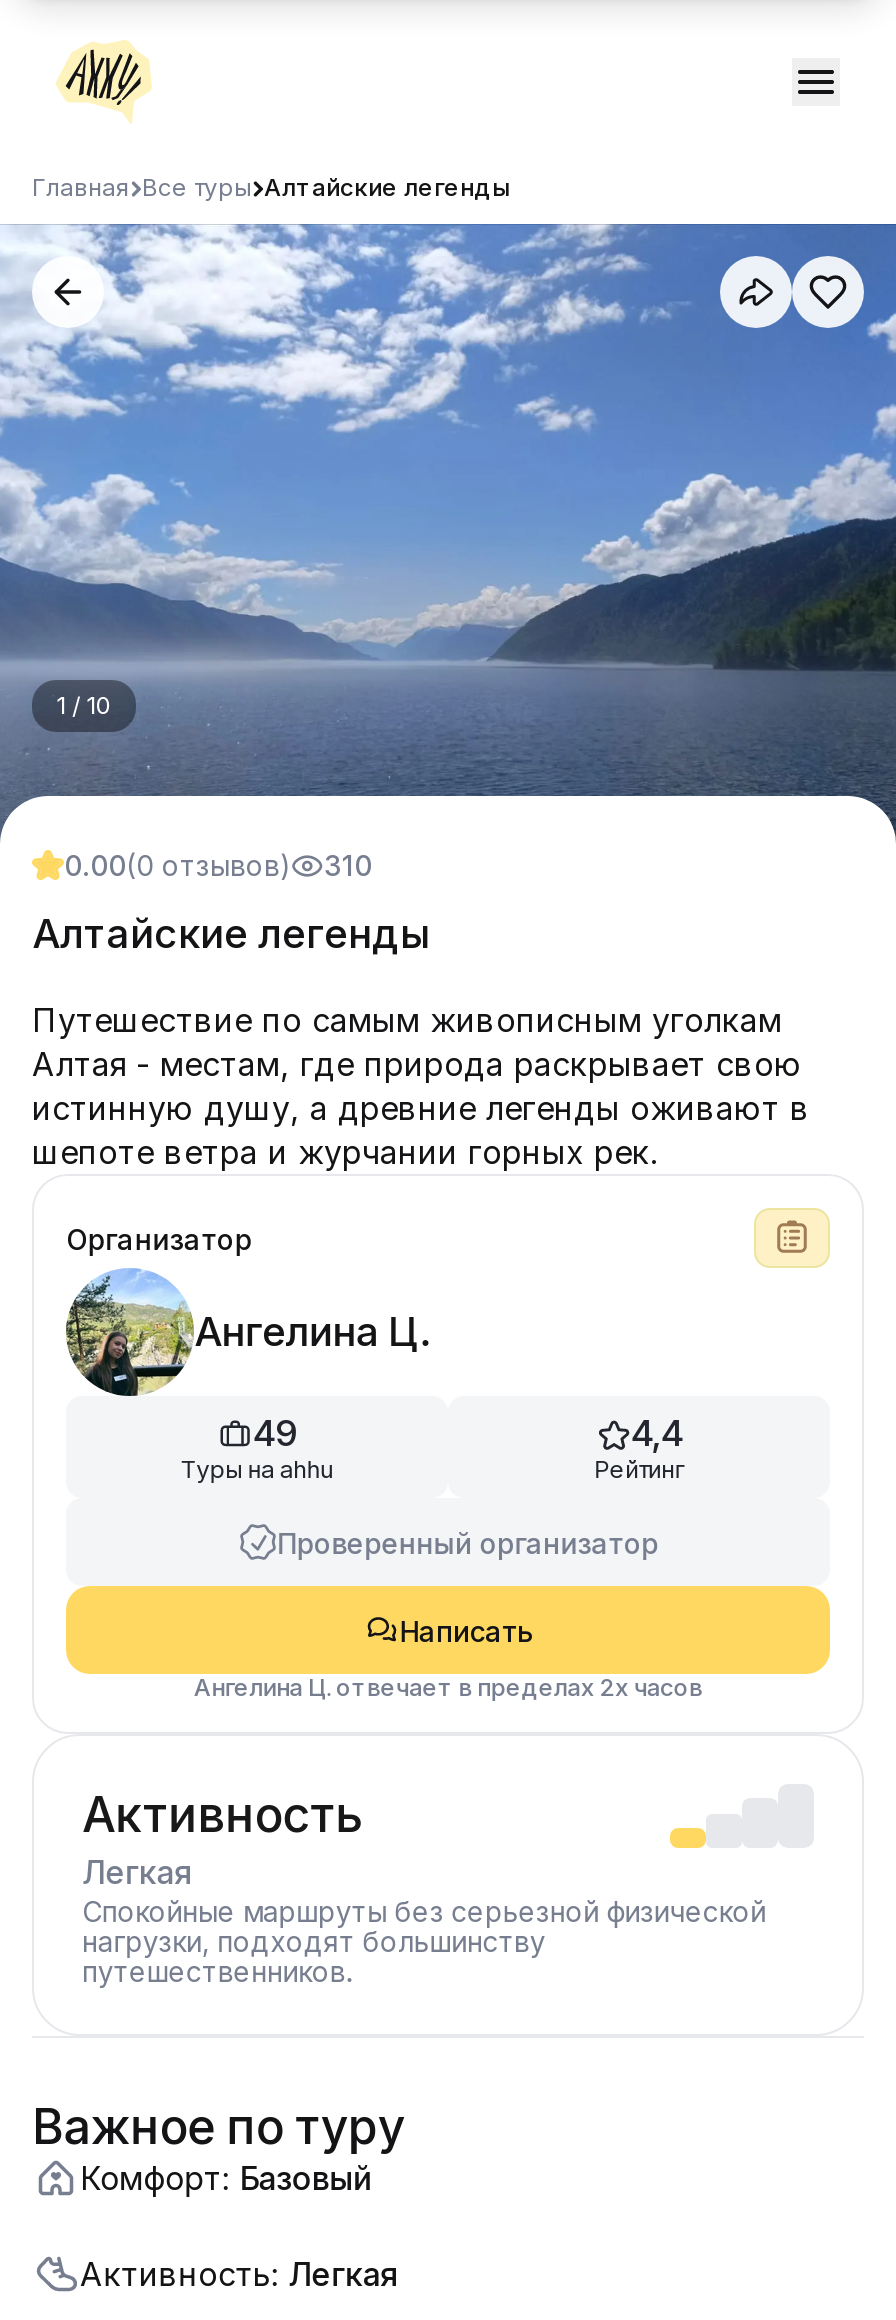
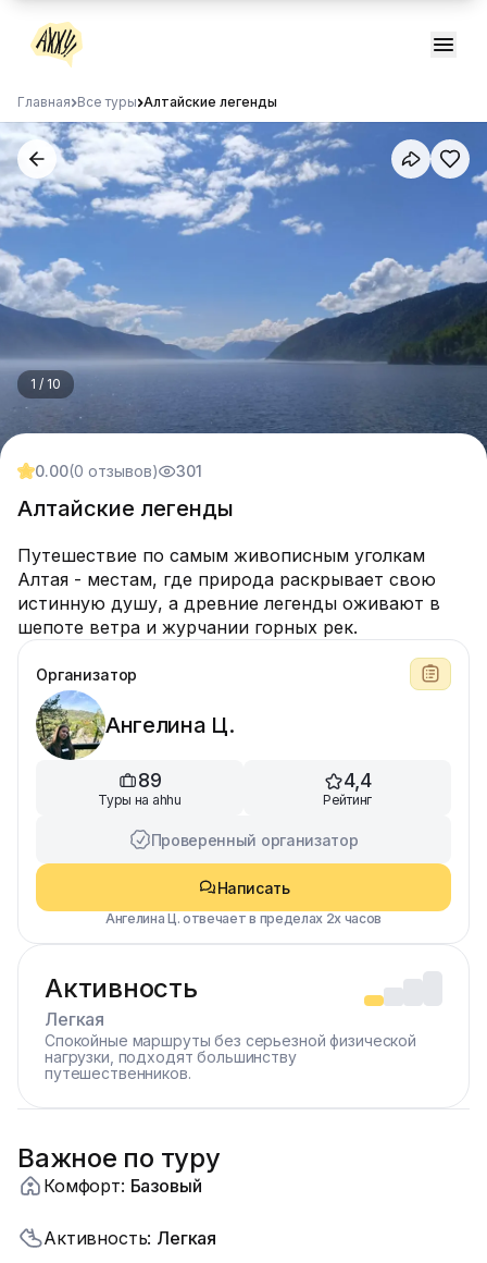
[64,848,372,882] 0.00(0 отзывов) 310 -> [35,461,202,480] 0.00(0 отзывов) 301
[253,1413,297,1455] 49 -> [138,769,161,792] 89

